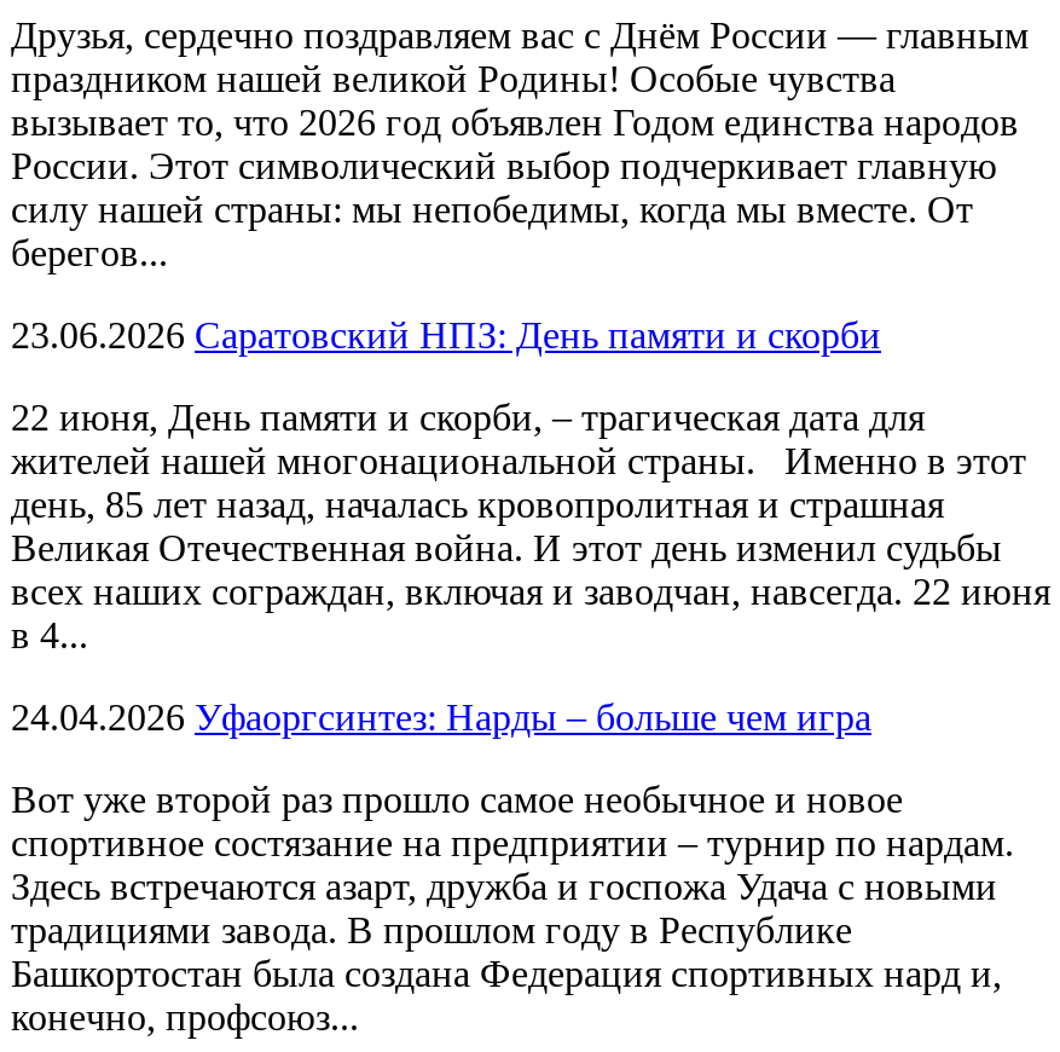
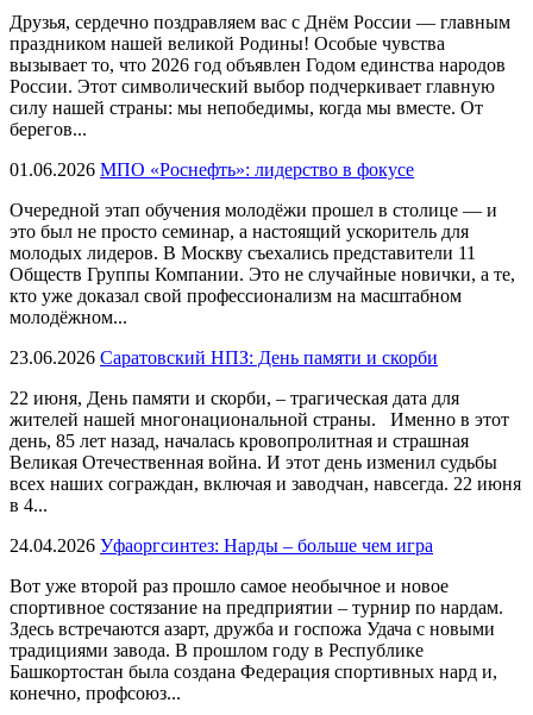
none -> [10,159,515,327] 01.06.2026 МПО «Роснефть»: лидерство в фокусе | Очередной этап обучения молодёжи прошел в столице — и | это был не просто семинар, а настоящий ускоритель для | молодых лидеров. В Москву съехались представители 11 | Обществ Группы Компании. Это не случайные новички, а те, | кто уже доказал свой профессионализм на масштабном | молодёжном...

